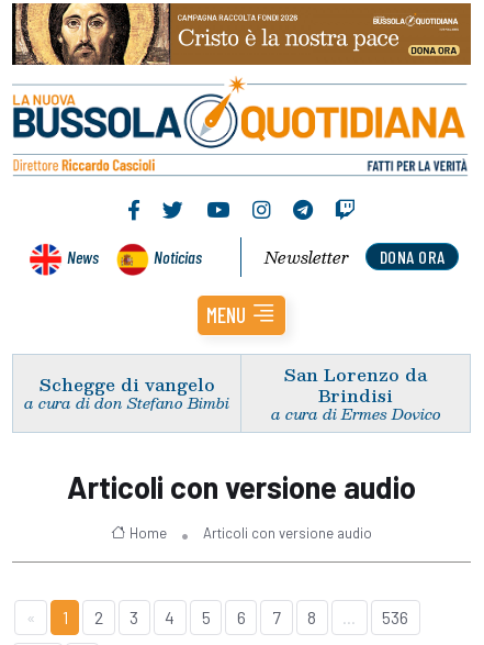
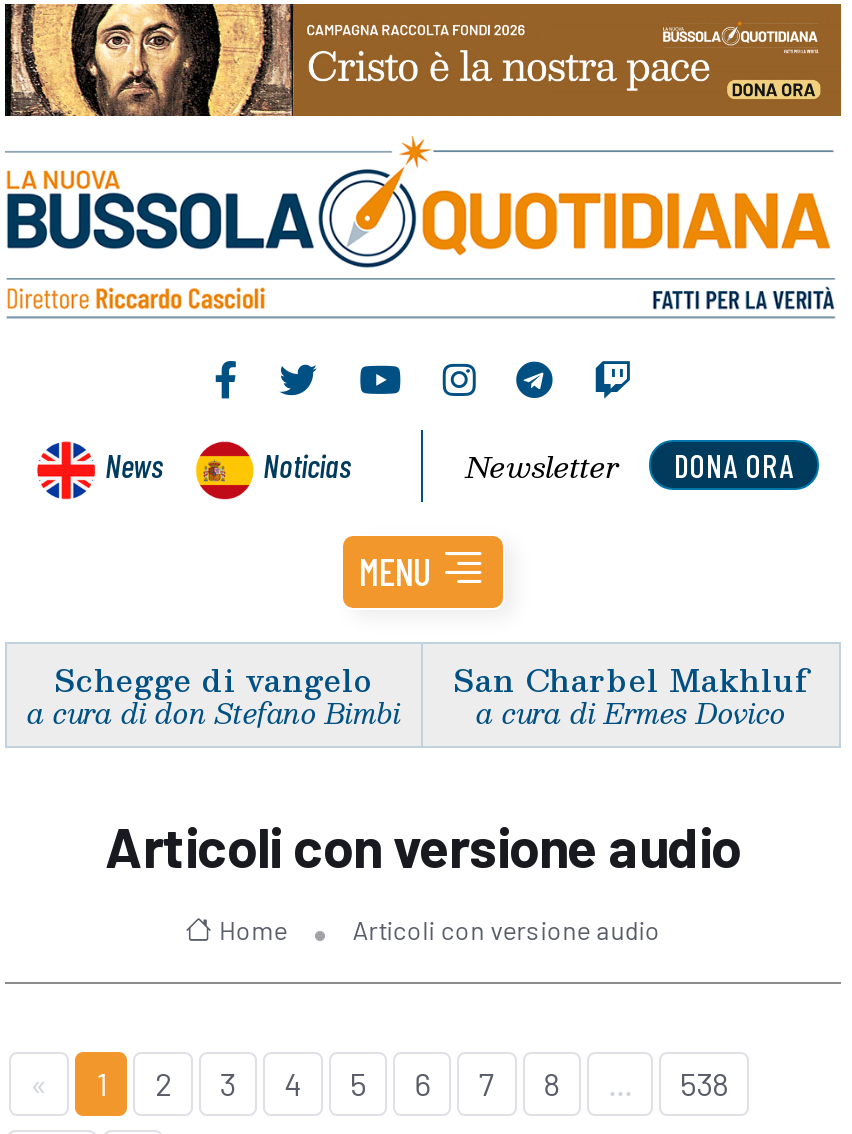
[284,360,427,408] San Lorenzo da | Brindisi -> [453,653,809,703] San Charbel Makhluf
[382,606,409,627] 536 -> [680,1064,728,1102] 538

